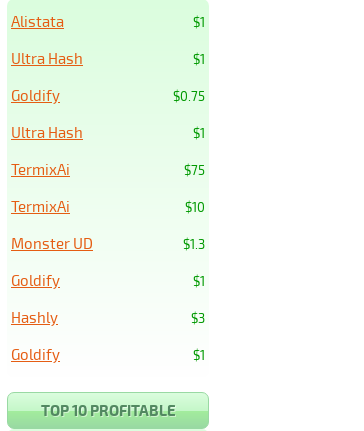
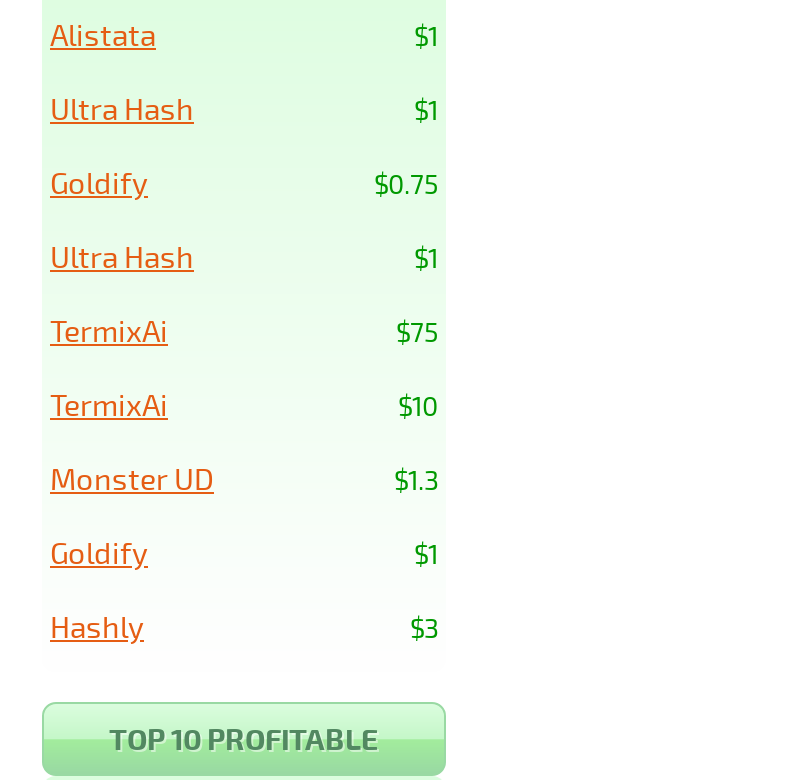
[11,345,205,363] $1 | Goldify -> none

